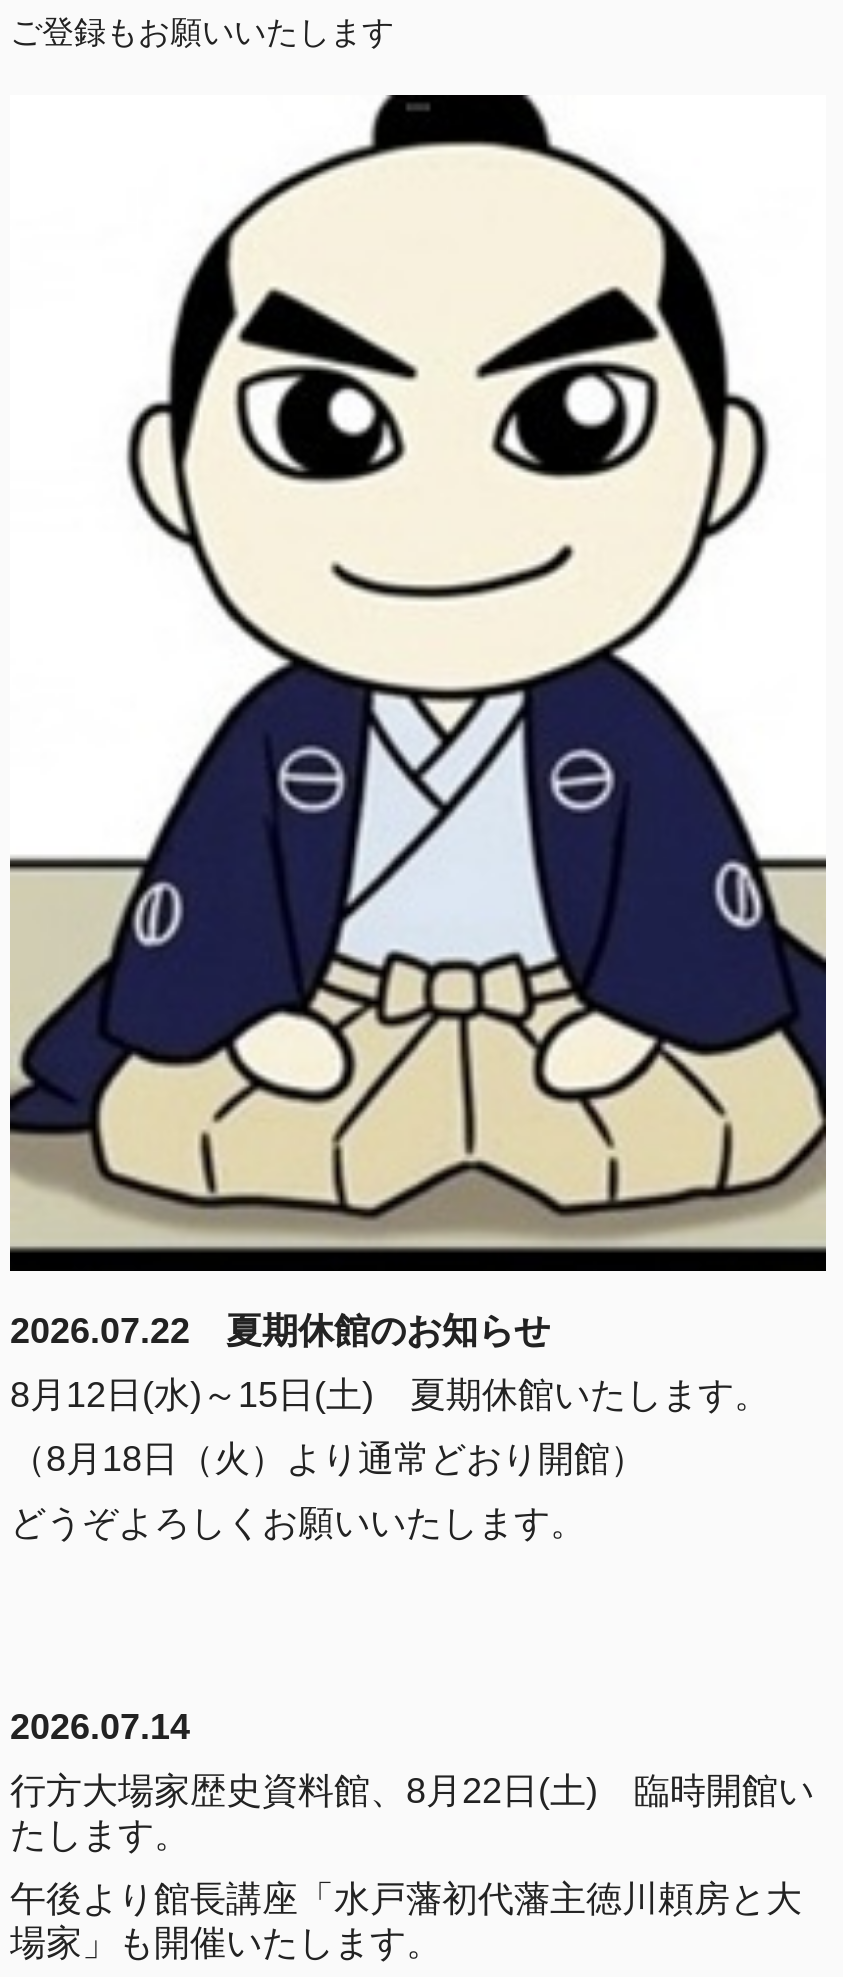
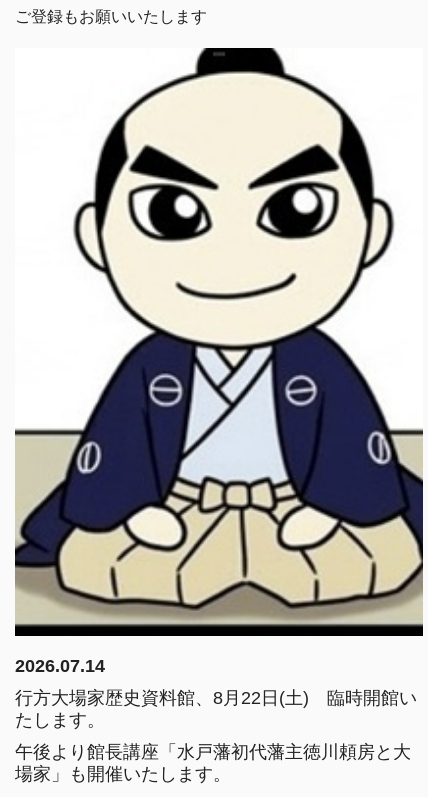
[10,1311,770,1543] 2026.07.22 夏期休館のお知らせ | 8月12日(水)～15日(土) 夏期休館いたします。 | （8月18日（火）より通常どおり開館） | どうぞよろしくお願いいたします。 -> none

